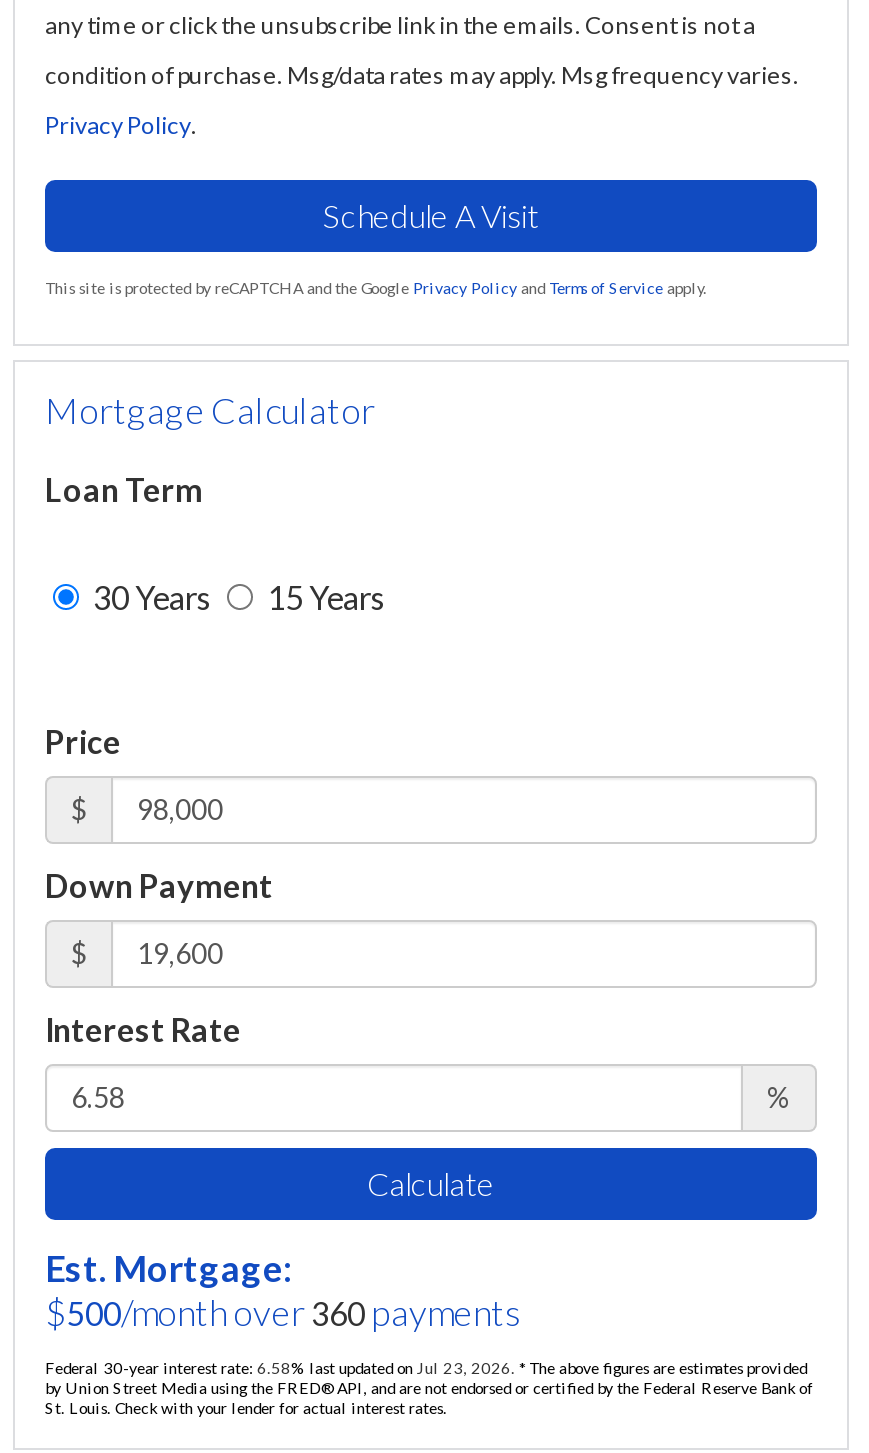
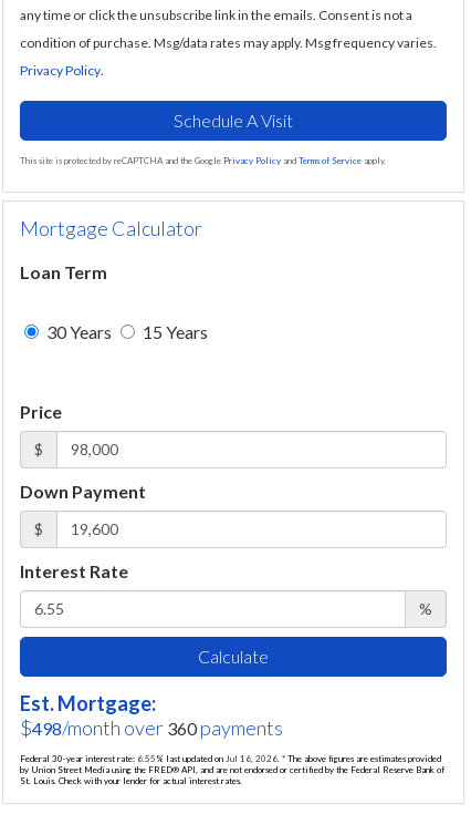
[45,1289,521,1333] $500/month over 360 payments -> [20,715,283,739] $498/month over 360 payments
[45,1357,807,1377] Federal 30-year interest rate: 6.58% last updated on Jul 23, 2026. * The above figures are estimates provided -> [20,753,441,764] Federal 30-year interest rate: 6.55% last updated on Jul 16, 2026. * The above figures are estimates provided

